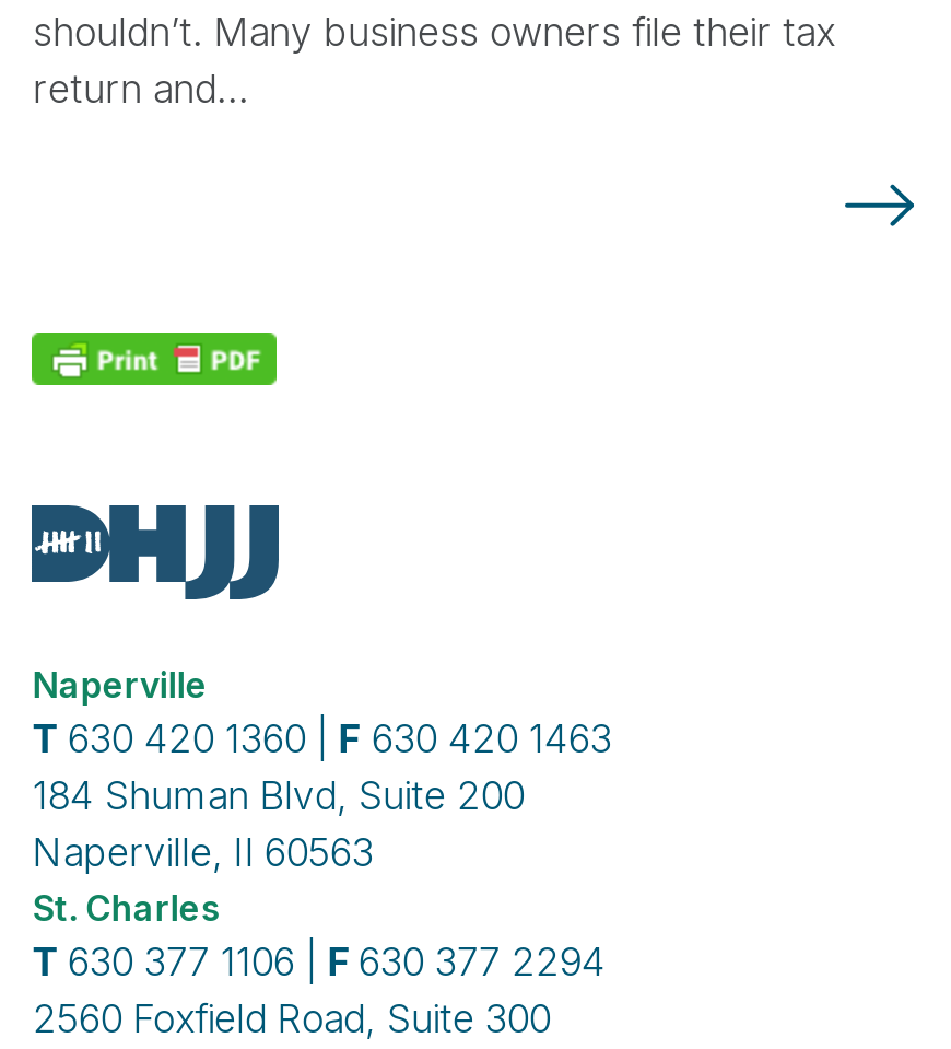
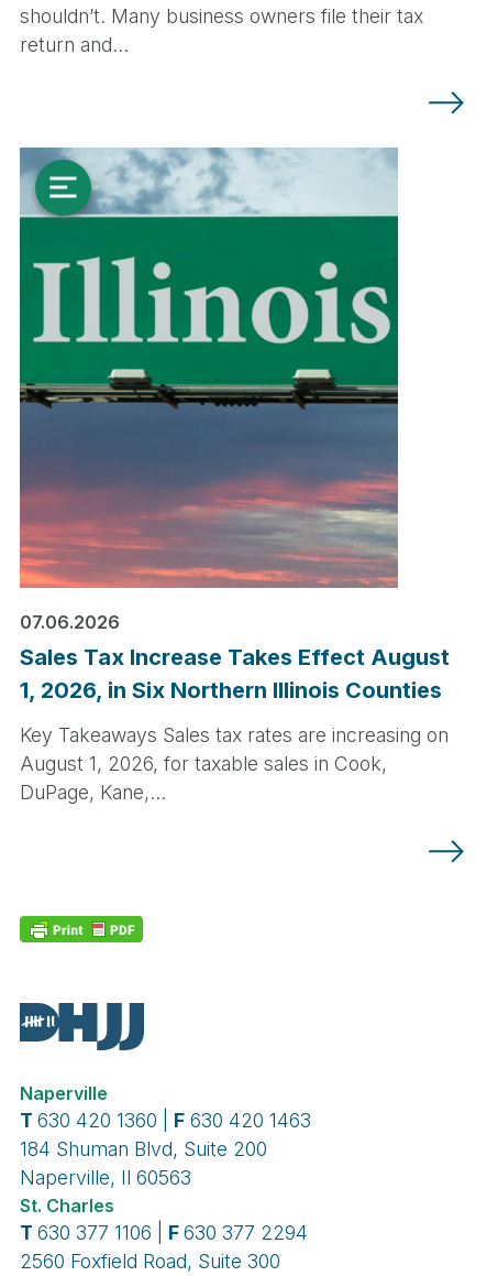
none -> [19,146,450,804] [image] | 07.06.2026 | Sales Tax Increase Takes Effect August | 1, 2026, in Six Northern Illinois Counties | Key Takeaways Sales tax rates are increasing on | August 1, 2026, for taxable sales in Cook, | DuPage, Kane,…

